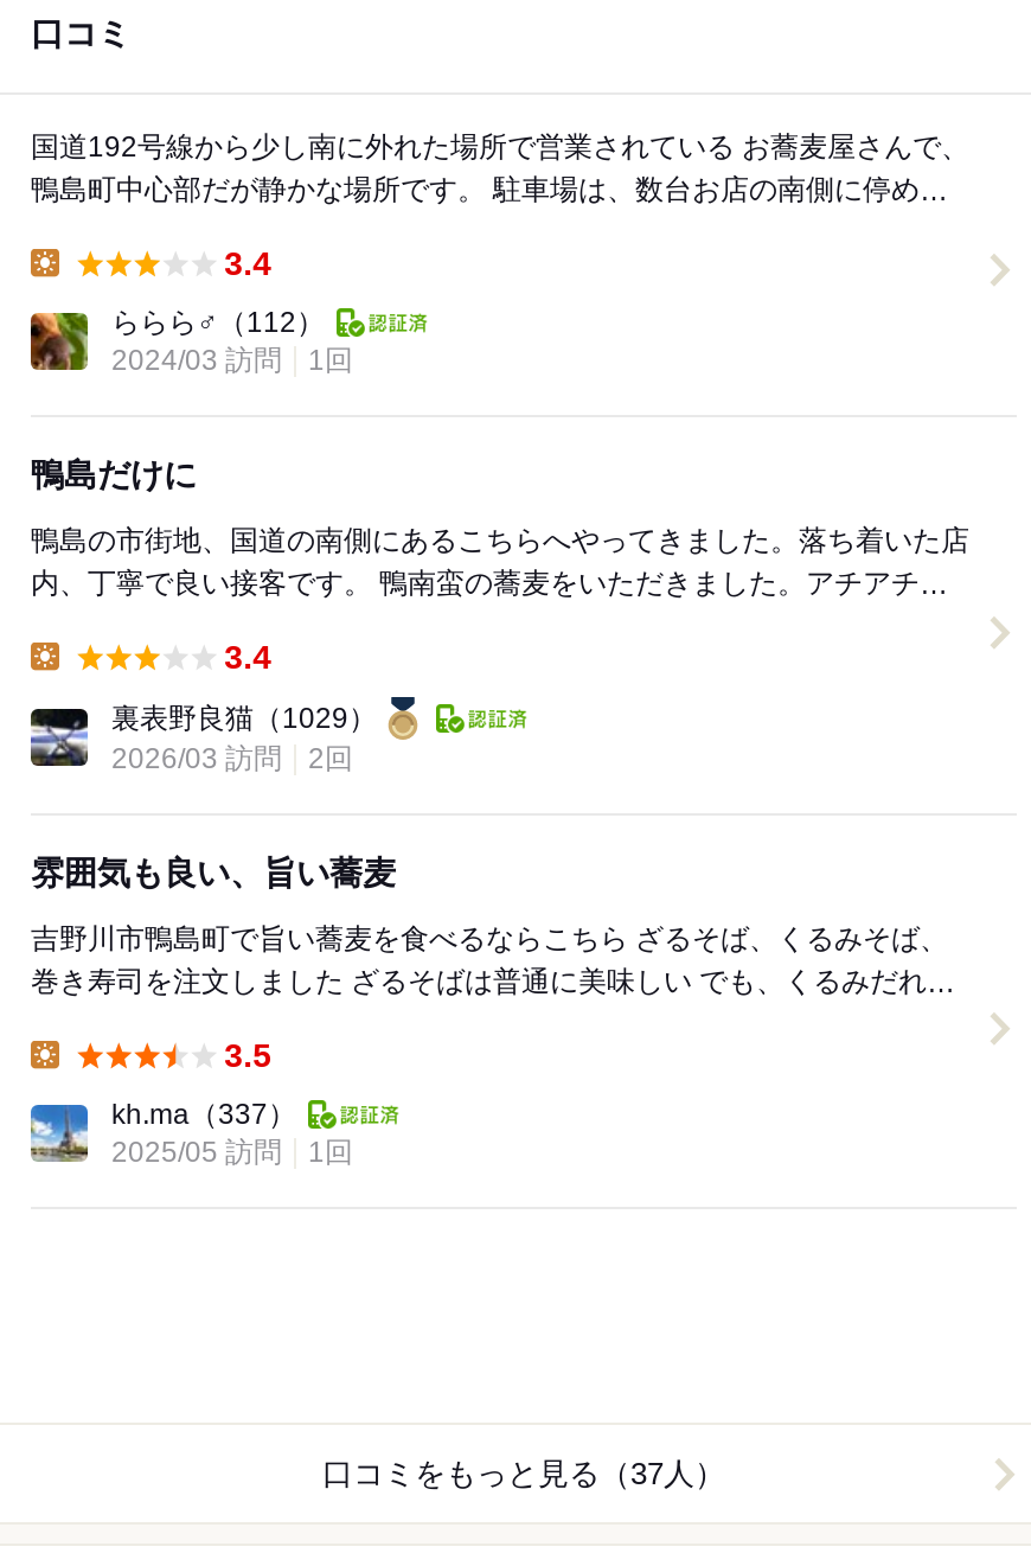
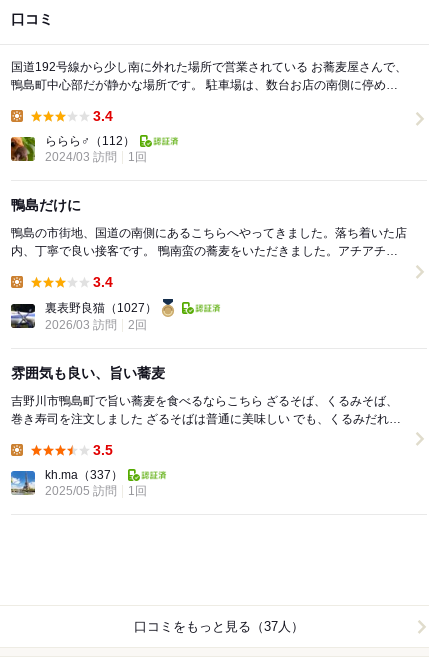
[111,703,377,736] 裏表野良猫（1029） -> [45,301,157,315] 裏表野良猫（1027）

